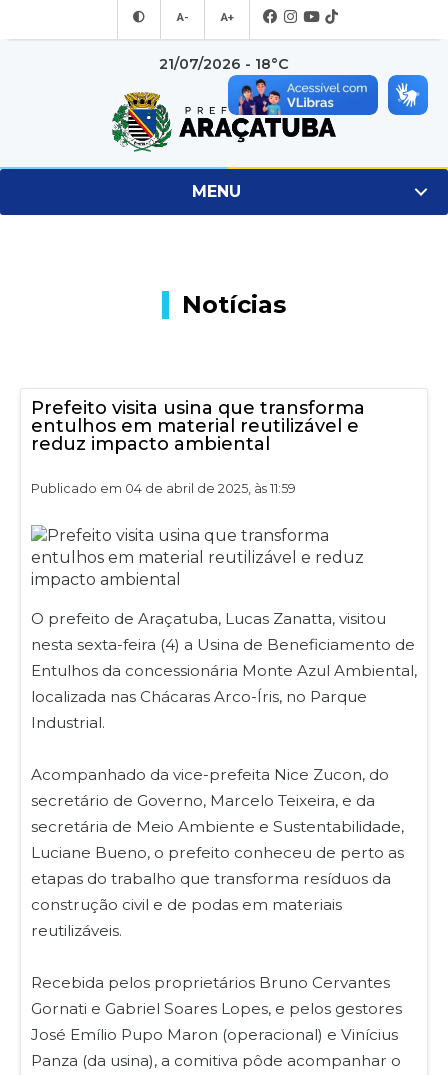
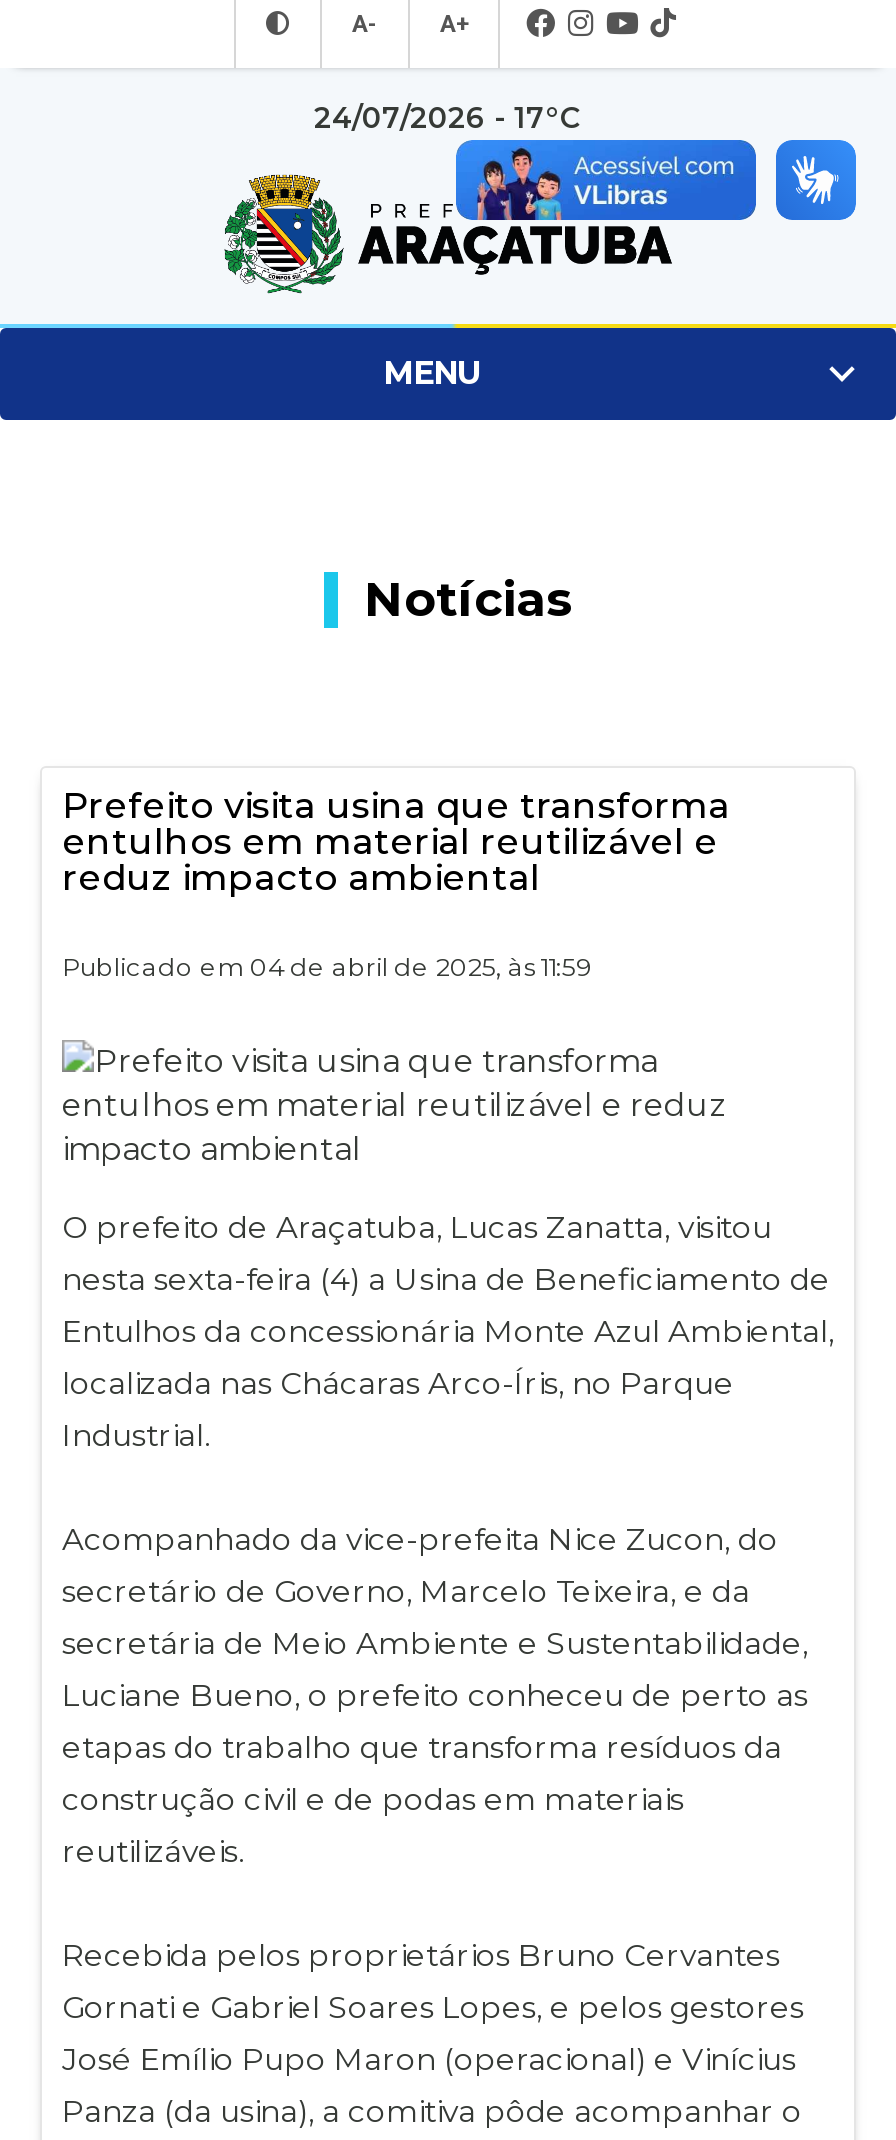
[159,55,289,73] 21/07/2026 - 18°C -> [314,100,582,136] 24/07/2026 - 17°C

